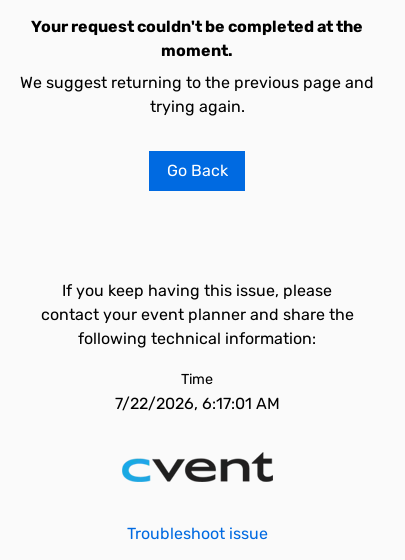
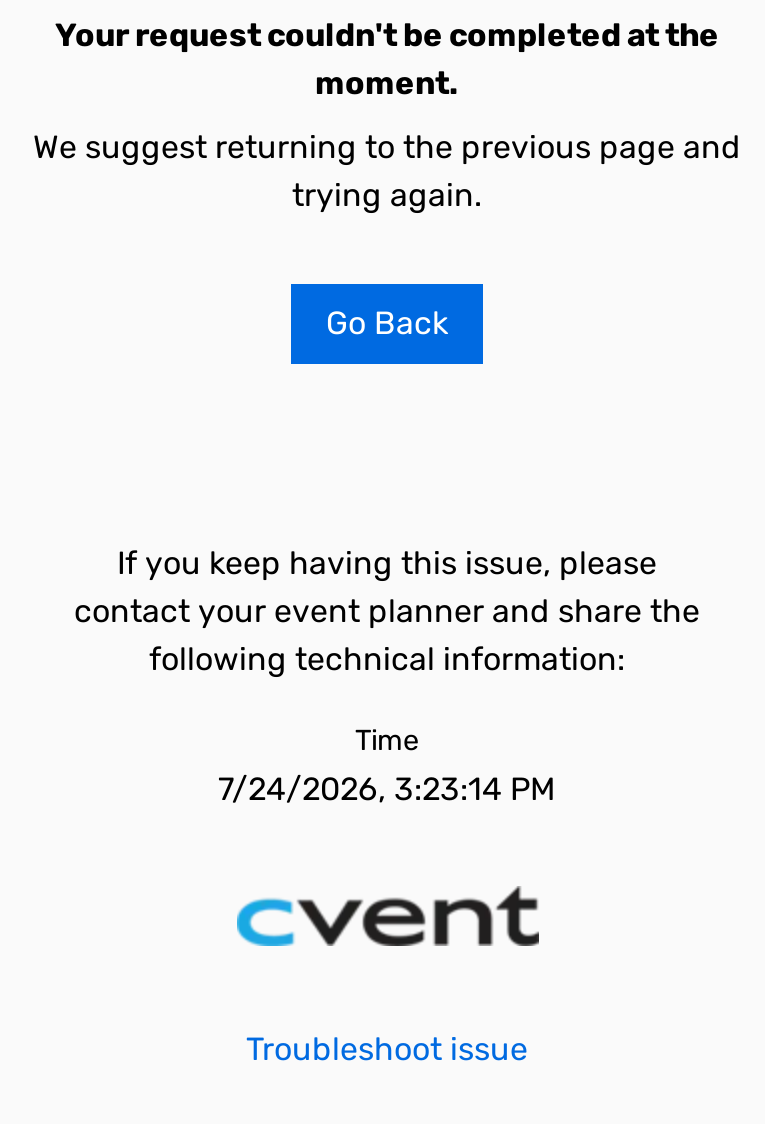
[114,394,279,413] 7/22/2026, 6:17:01 AM -> [218,770,556,808] 7/24/2026, 3:23:14 PM

